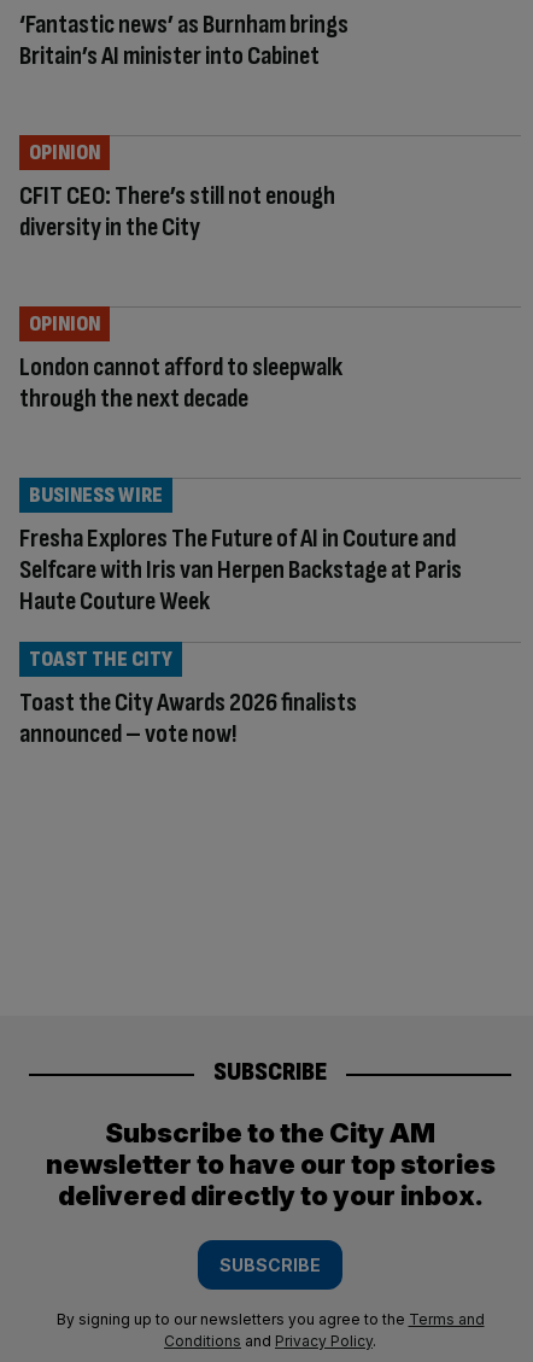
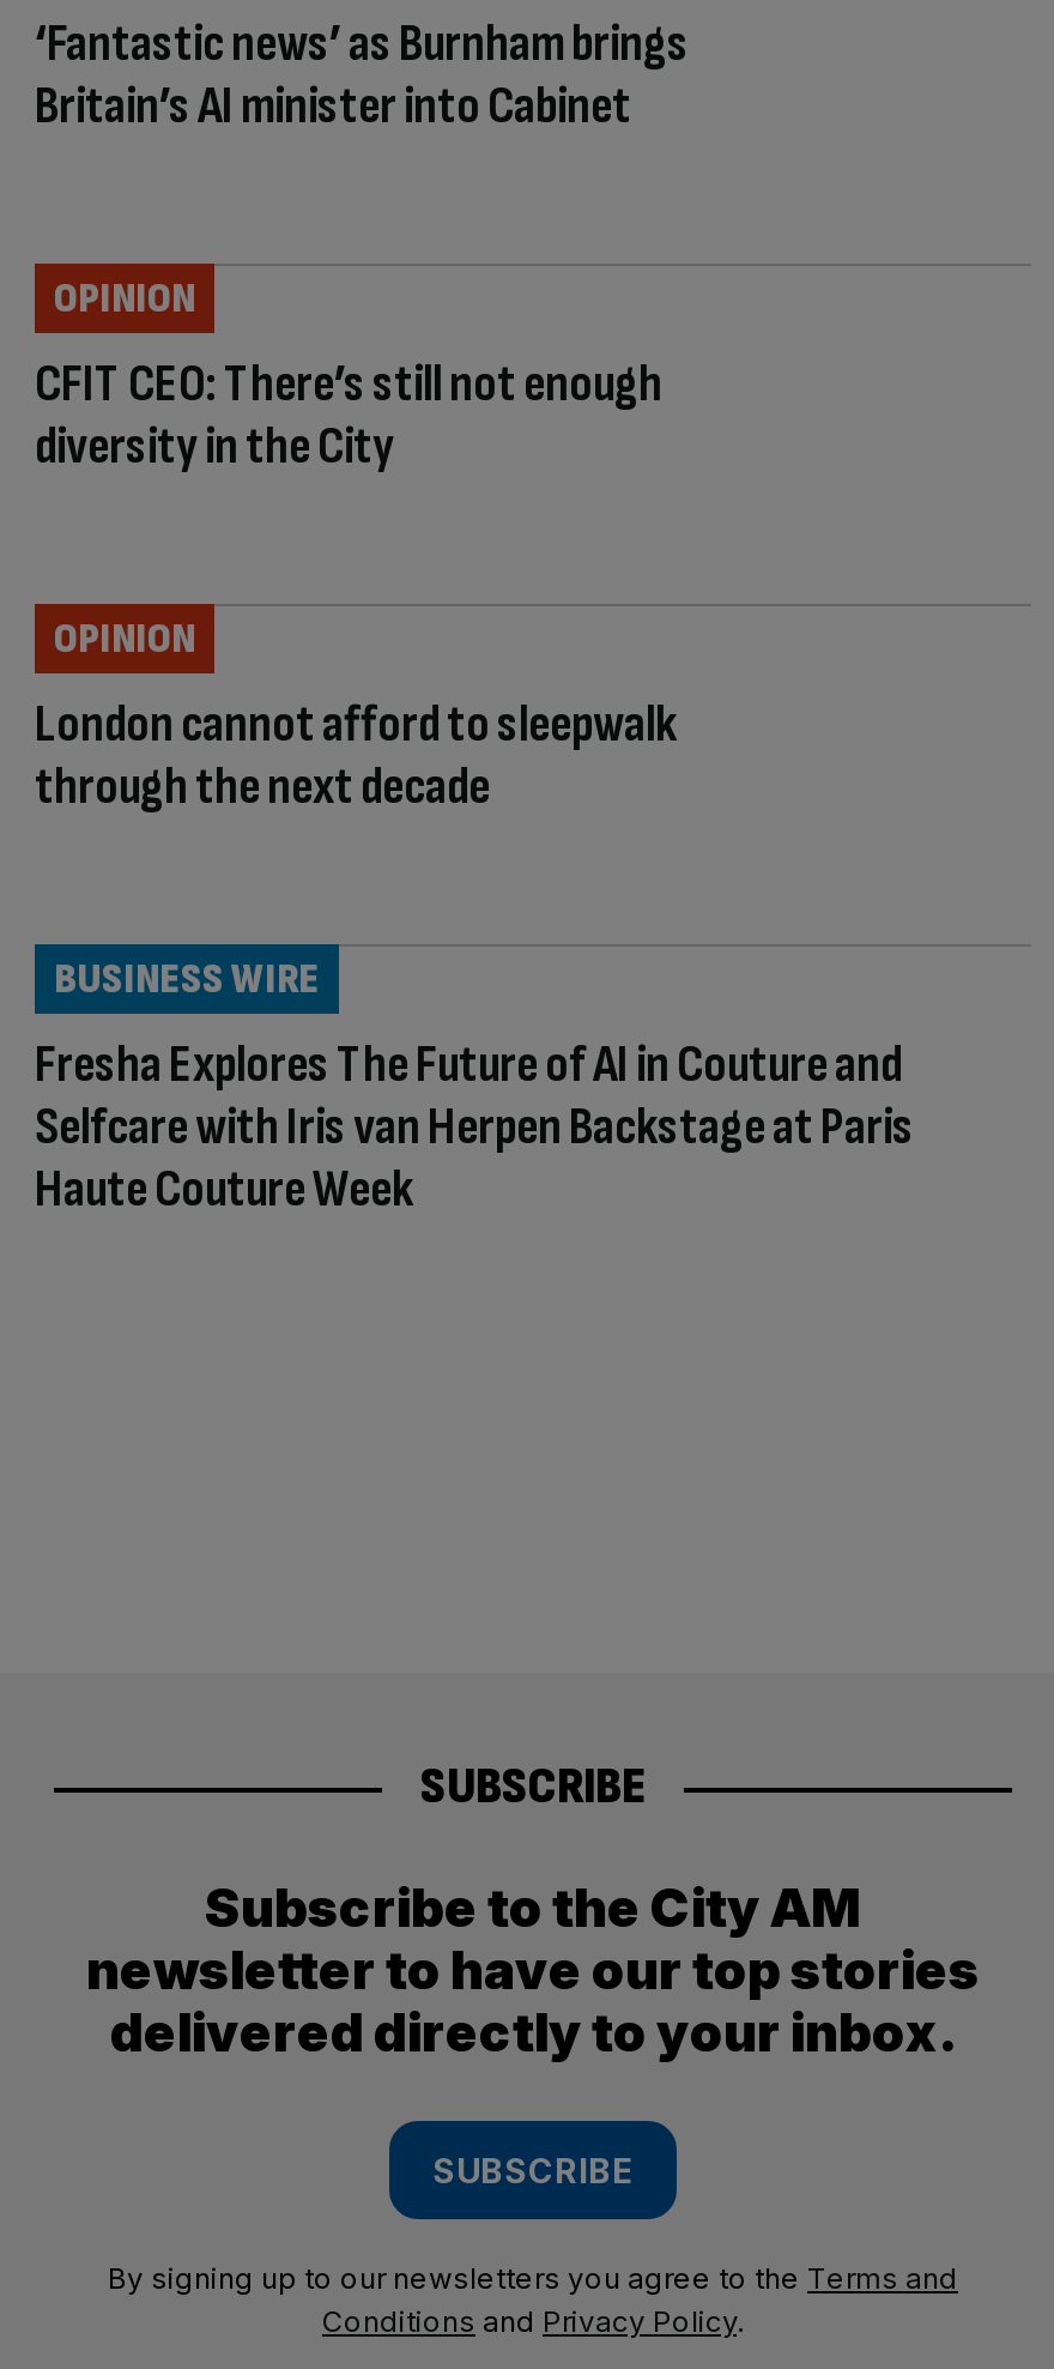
[29,646,172,672] TOAST THE CITY -> none
[19,686,357,750] Toast the City Awards 2026 finalists | announced – vote now! -> none

